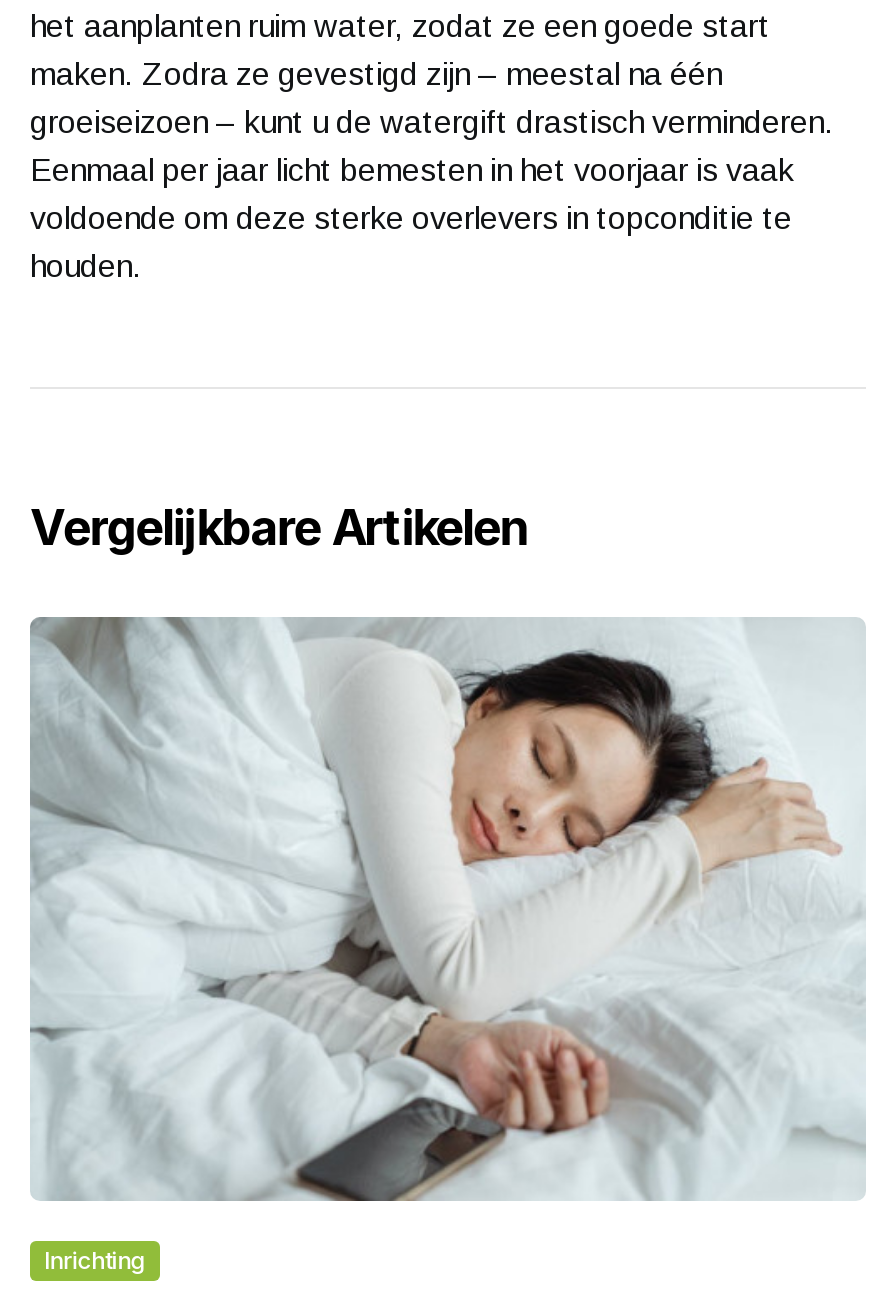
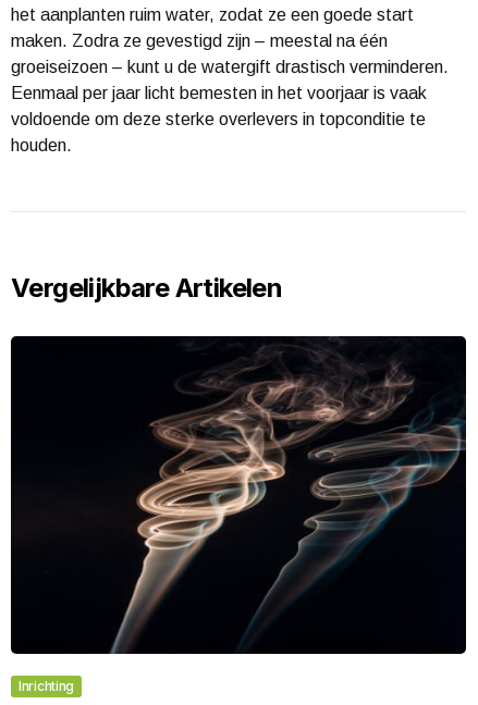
[30,615,866,1203] [image] -> [10,335,467,655] [image]

